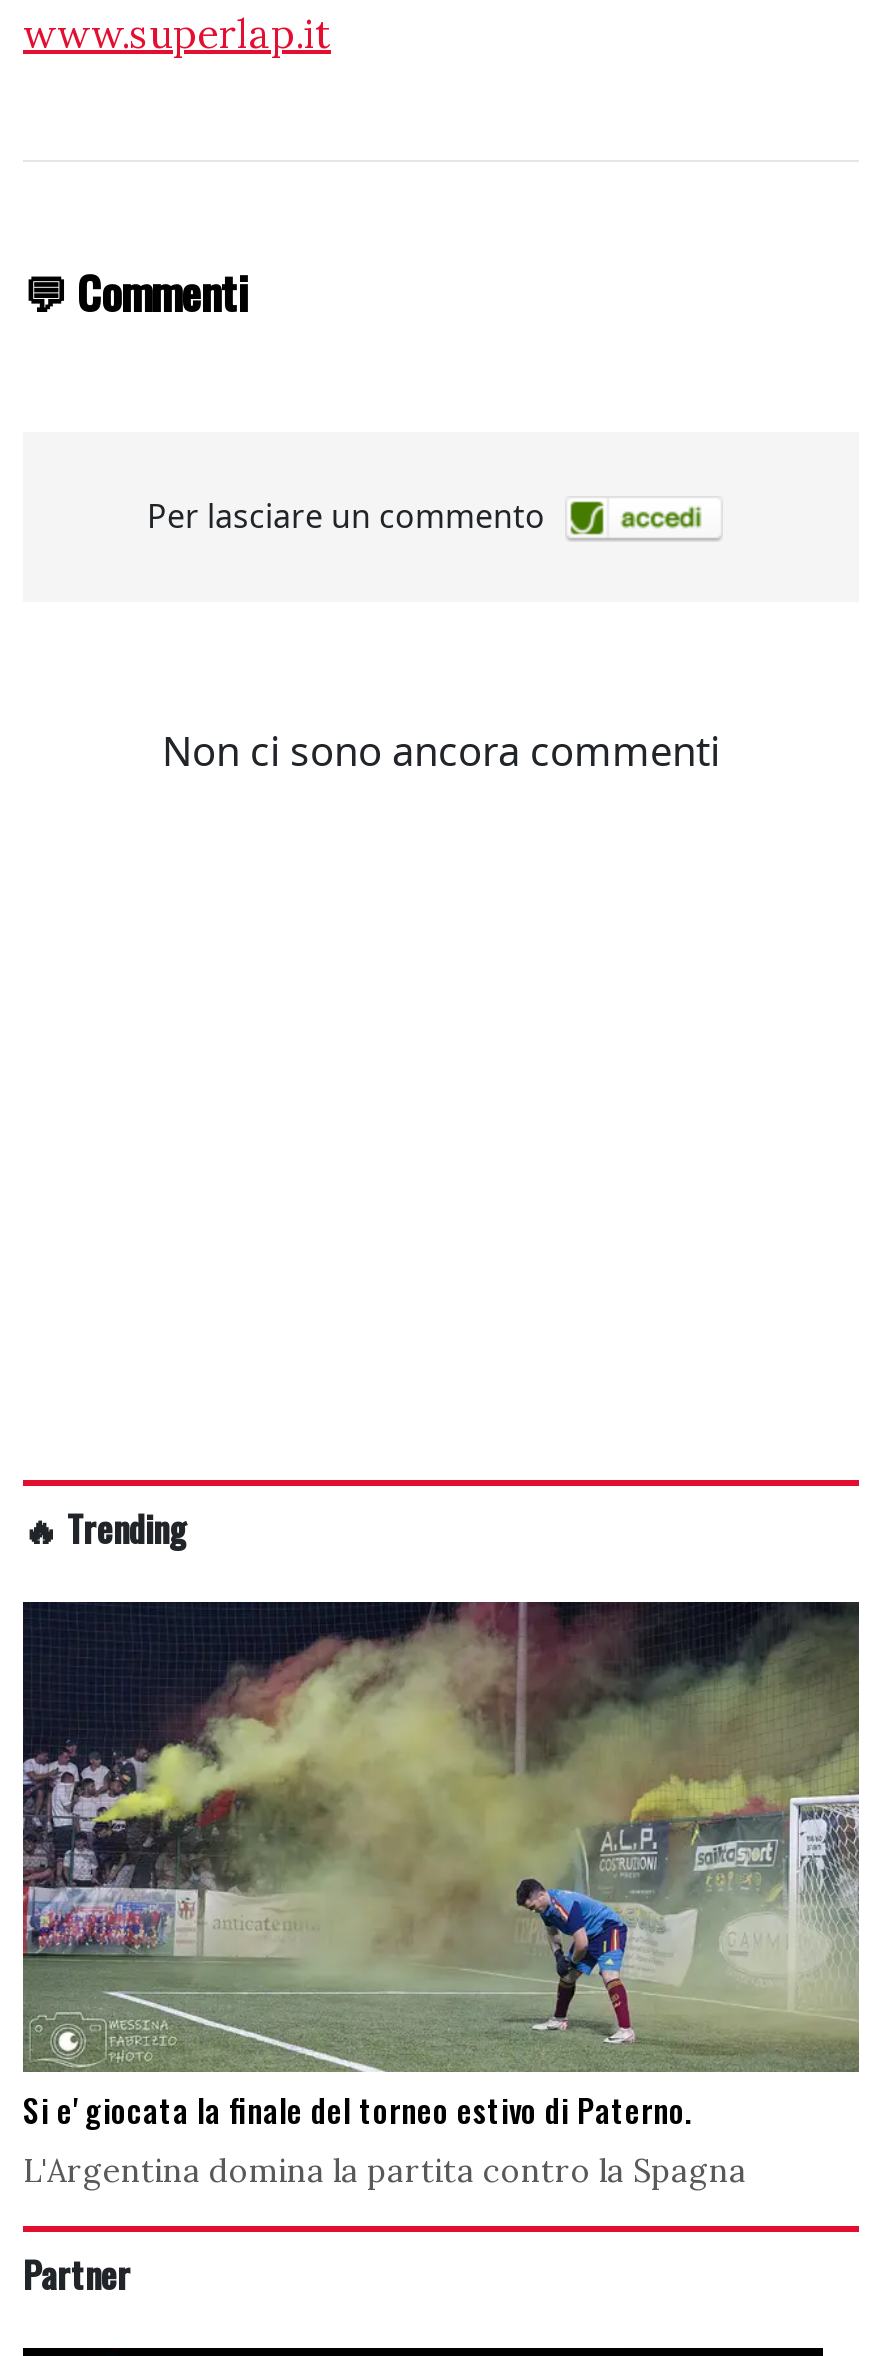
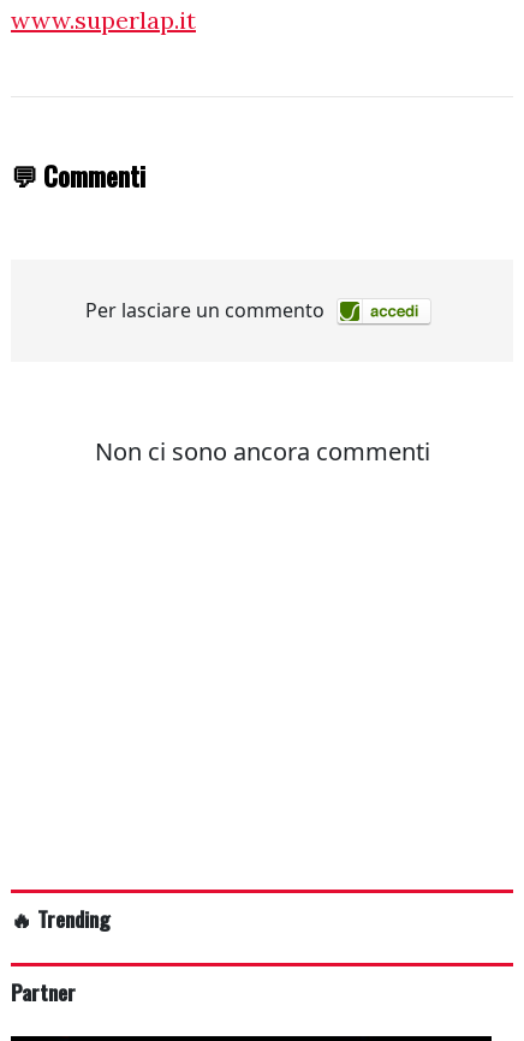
[21,1600,861,2191] [image] | Si e' giocata la finale del torneo estivo di Paterno. | L'Argentina domina la partita contro la Spagna -> none

